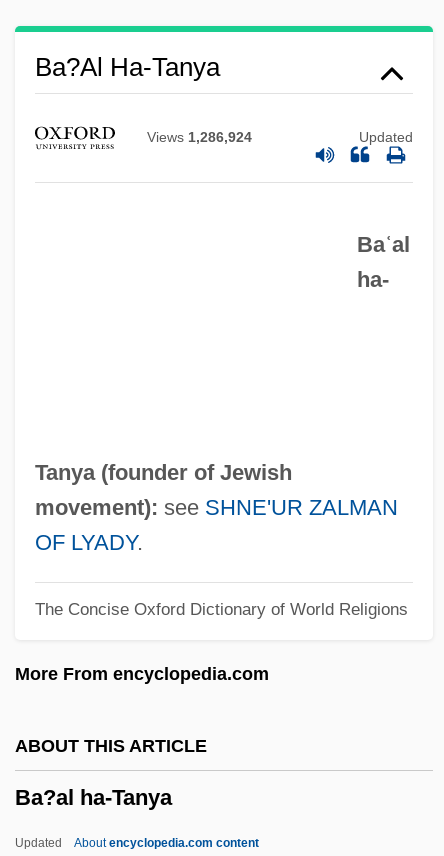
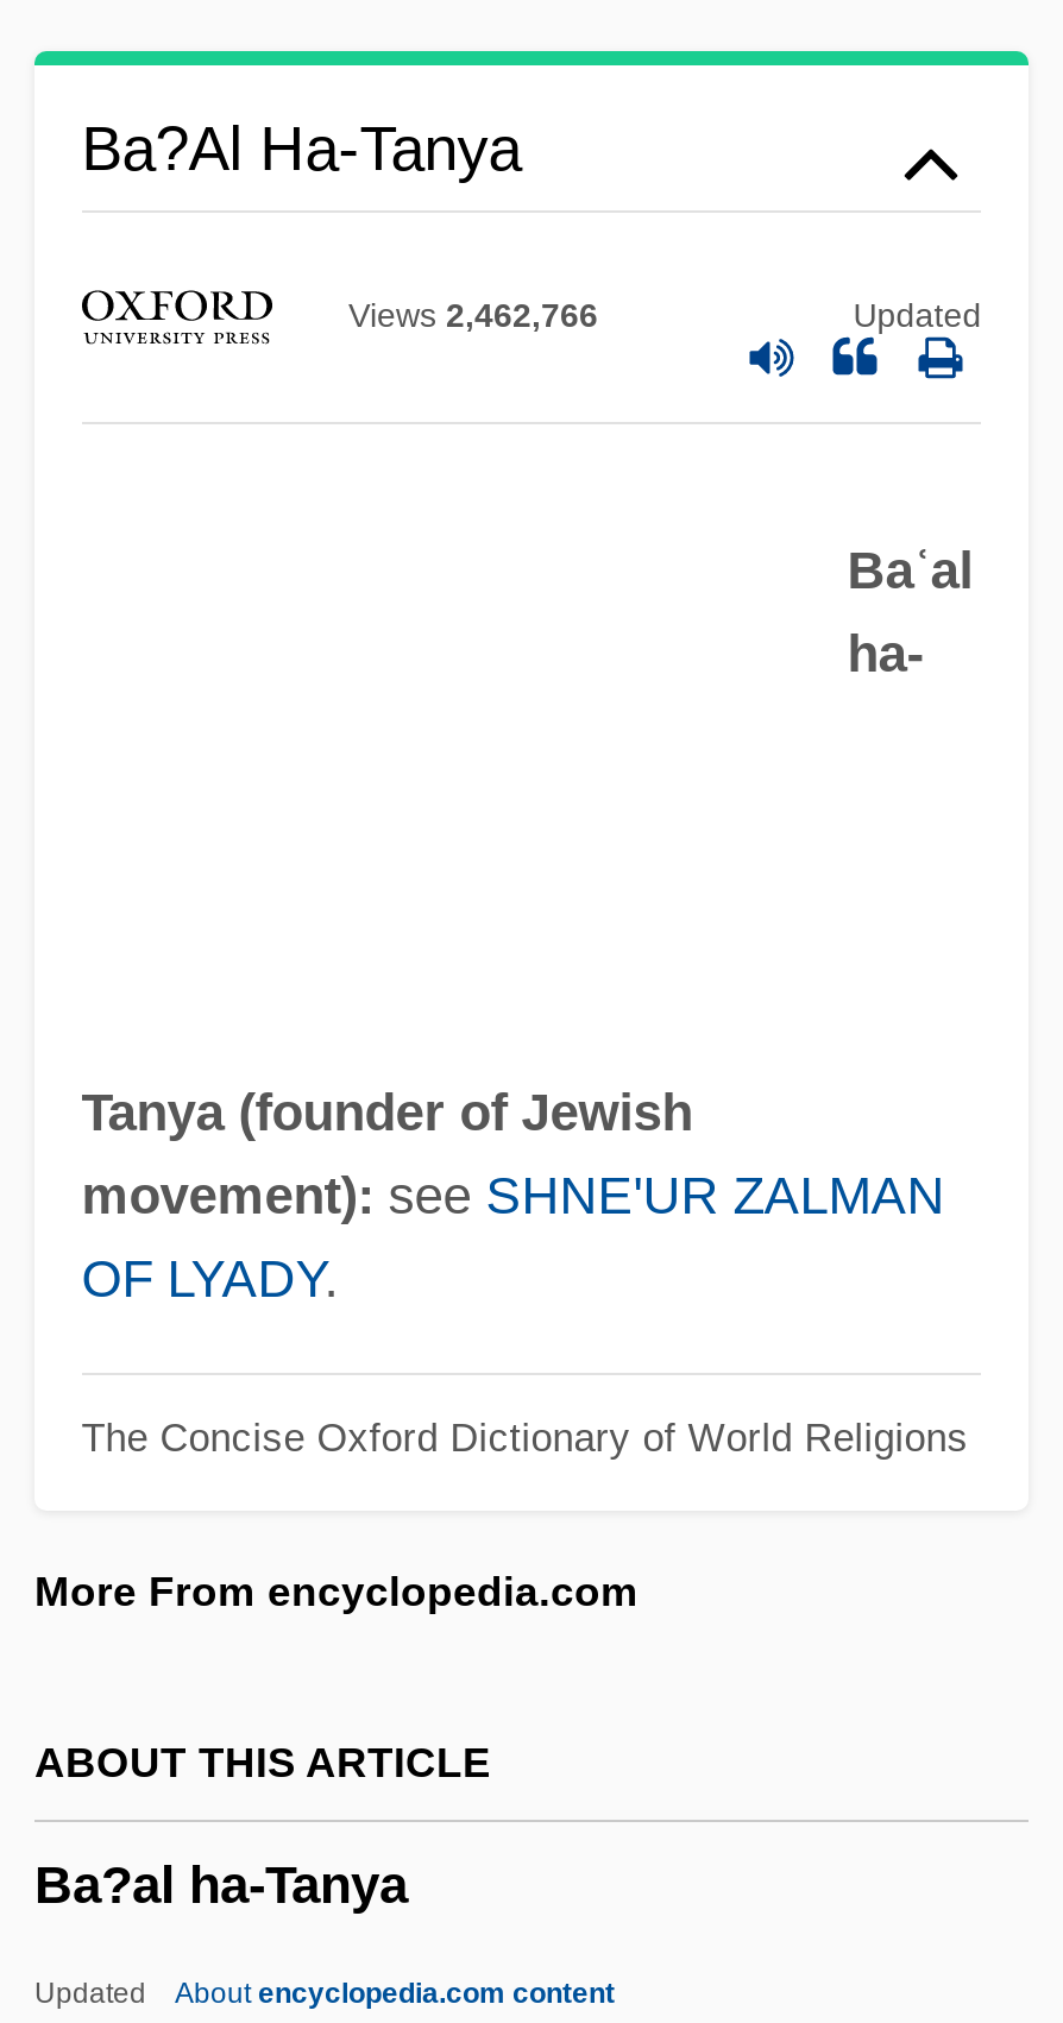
[147,129,252,145] Views 1,286,924 -> [348,297,598,335] Views 2,462,766

